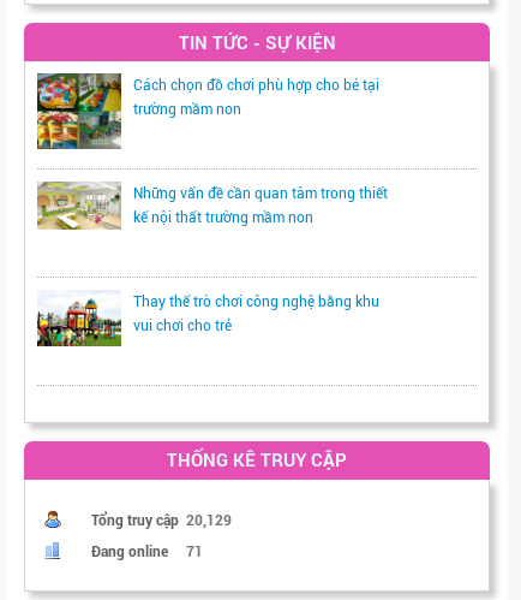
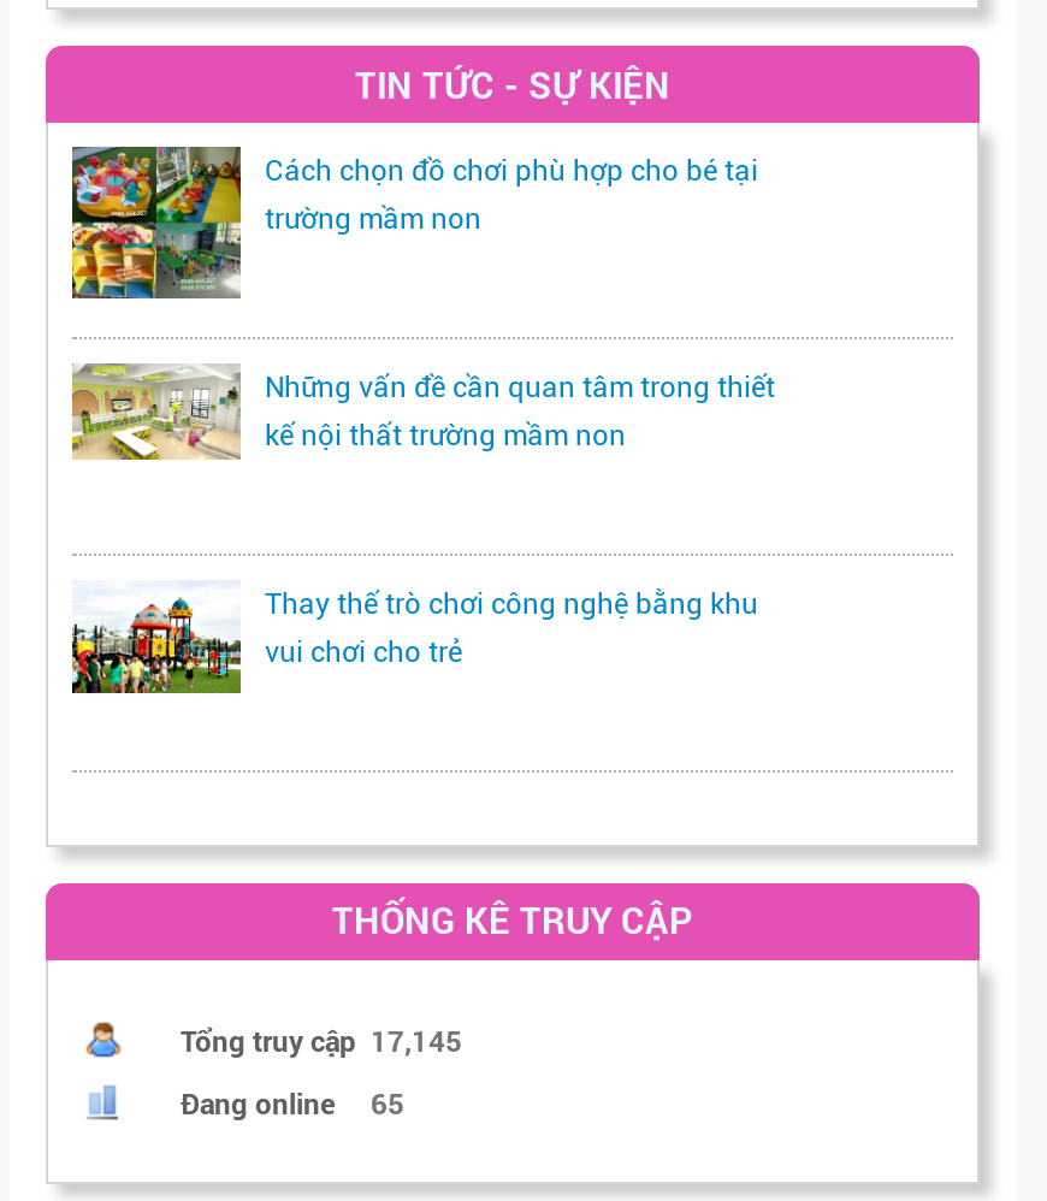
[91,510,232,530] Tổng truy cập 20,129 -> [181,1022,462,1060] Tổng truy cập 17,145
[91,542,203,561] Đang online 71 -> [181,1084,404,1123] Đang online 65

